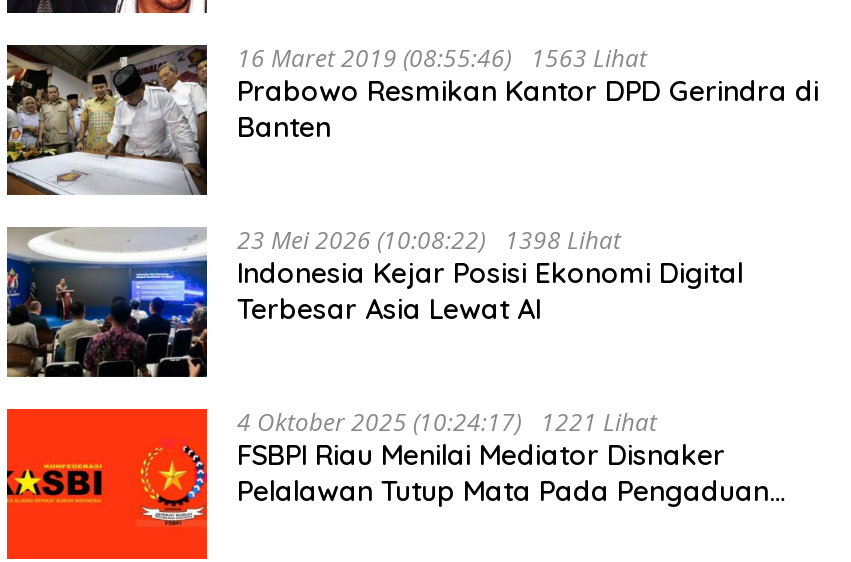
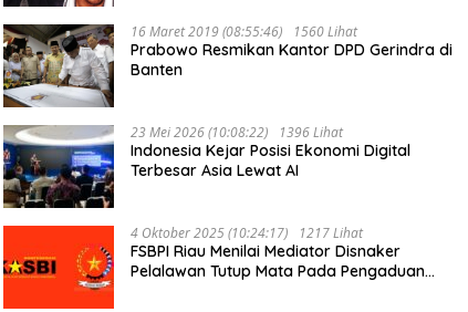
[237,41,647,75] 16 Maret 2019 (08:55:46) 1563 Lihat -> [131,22,357,41] 16 Maret 2019 (08:55:46) 1560 Lihat
[237,223,621,257] 23 Mei 2026 (10:08:22) 1398 Lihat -> [131,123,343,142] 23 Mei 2026 (10:08:22) 1396 Lihat
[237,405,657,439] 4 Oktober 2025 (10:24:17) 1221 Lihat -> [131,224,363,243] 4 Oktober 2025 (10:24:17) 1217 Lihat

